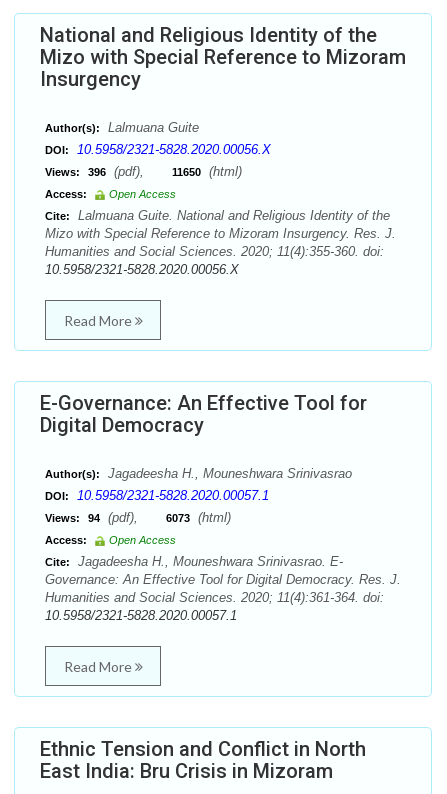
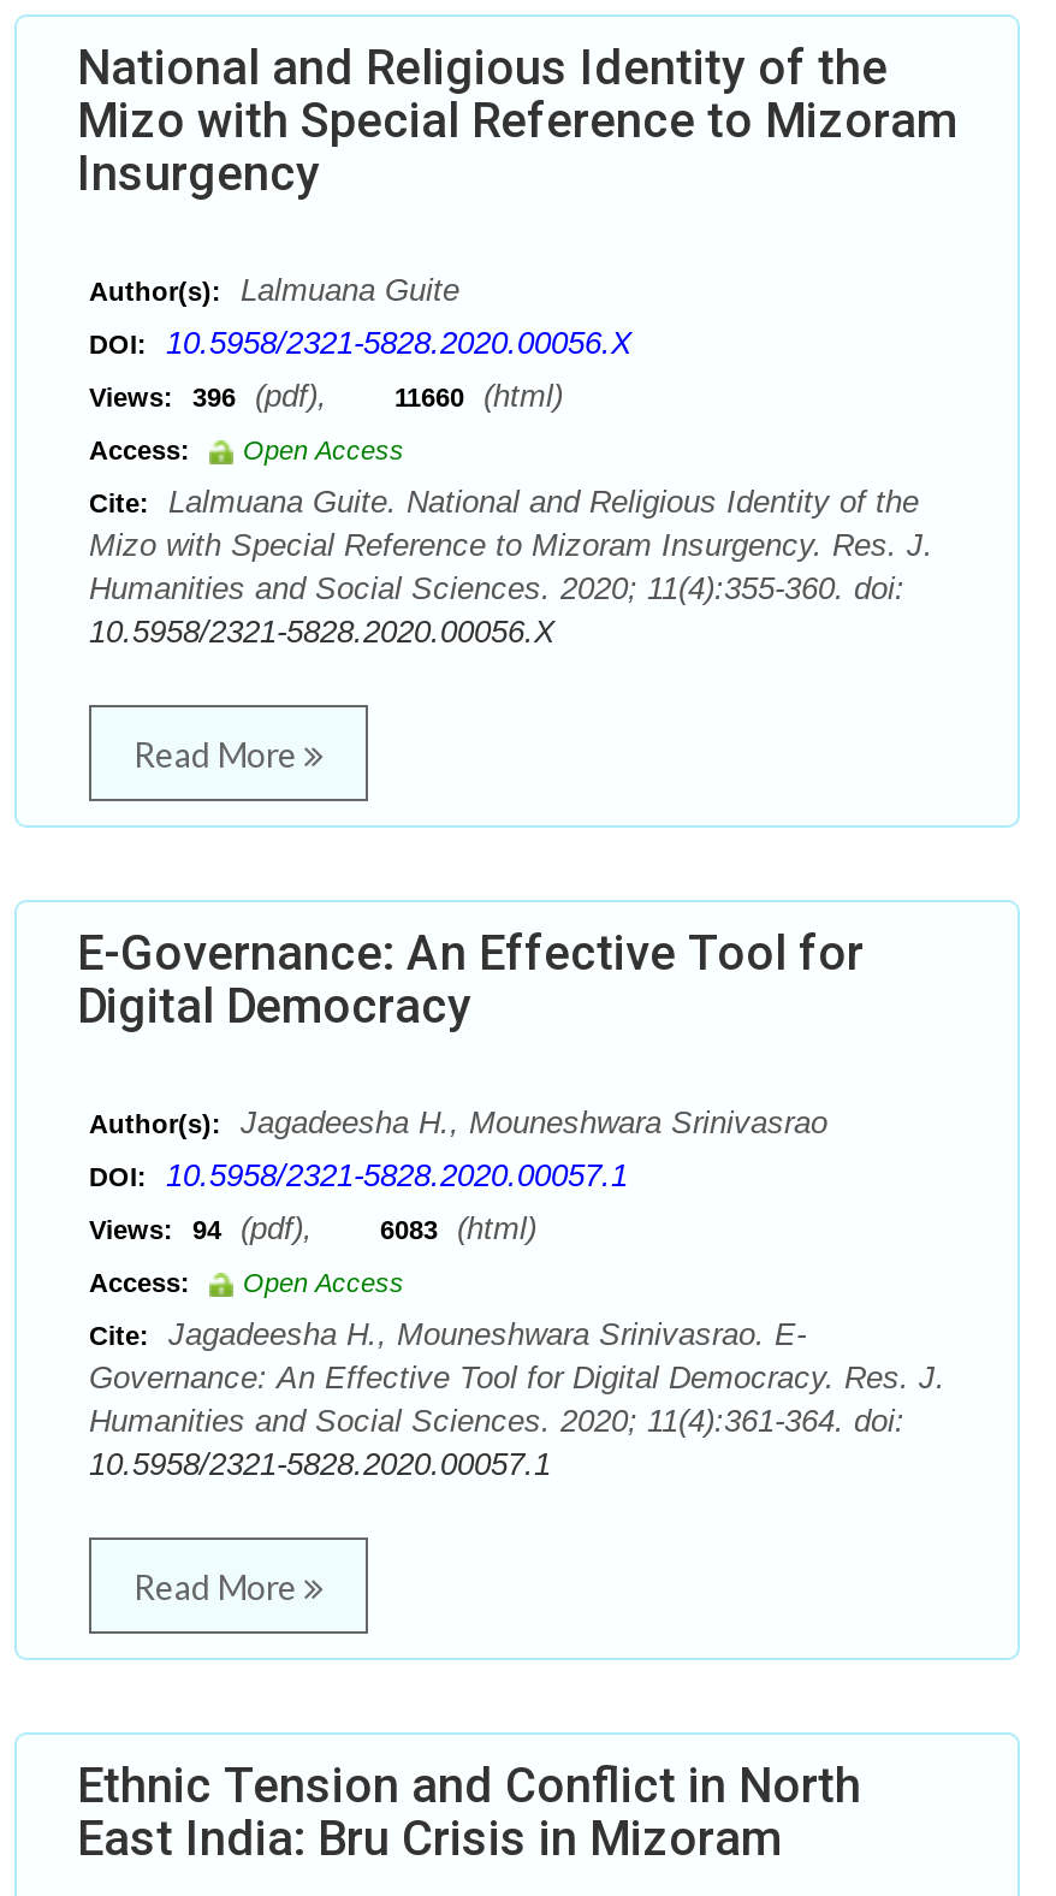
[45,164,242,179] Views: 396 (pdf), 11650 (html) -> [89,378,563,414] Views: 396 (pdf), 11660 (html)
[45,510,231,525] Views: 94 (pdf), 6073 (html) -> [89,1210,536,1246] Views: 94 (pdf), 6083 (html)

